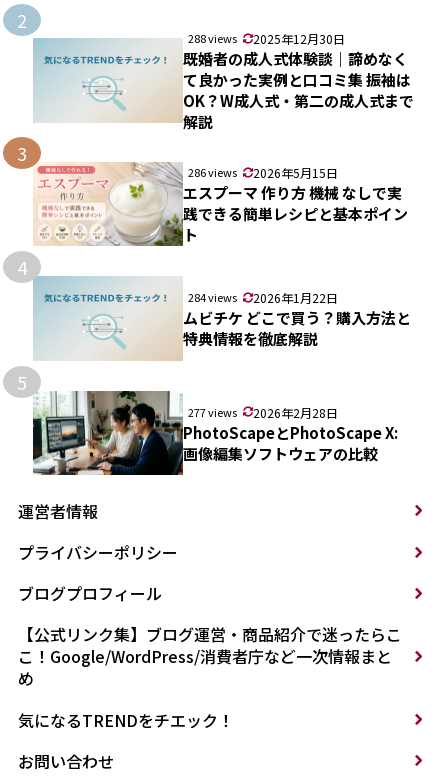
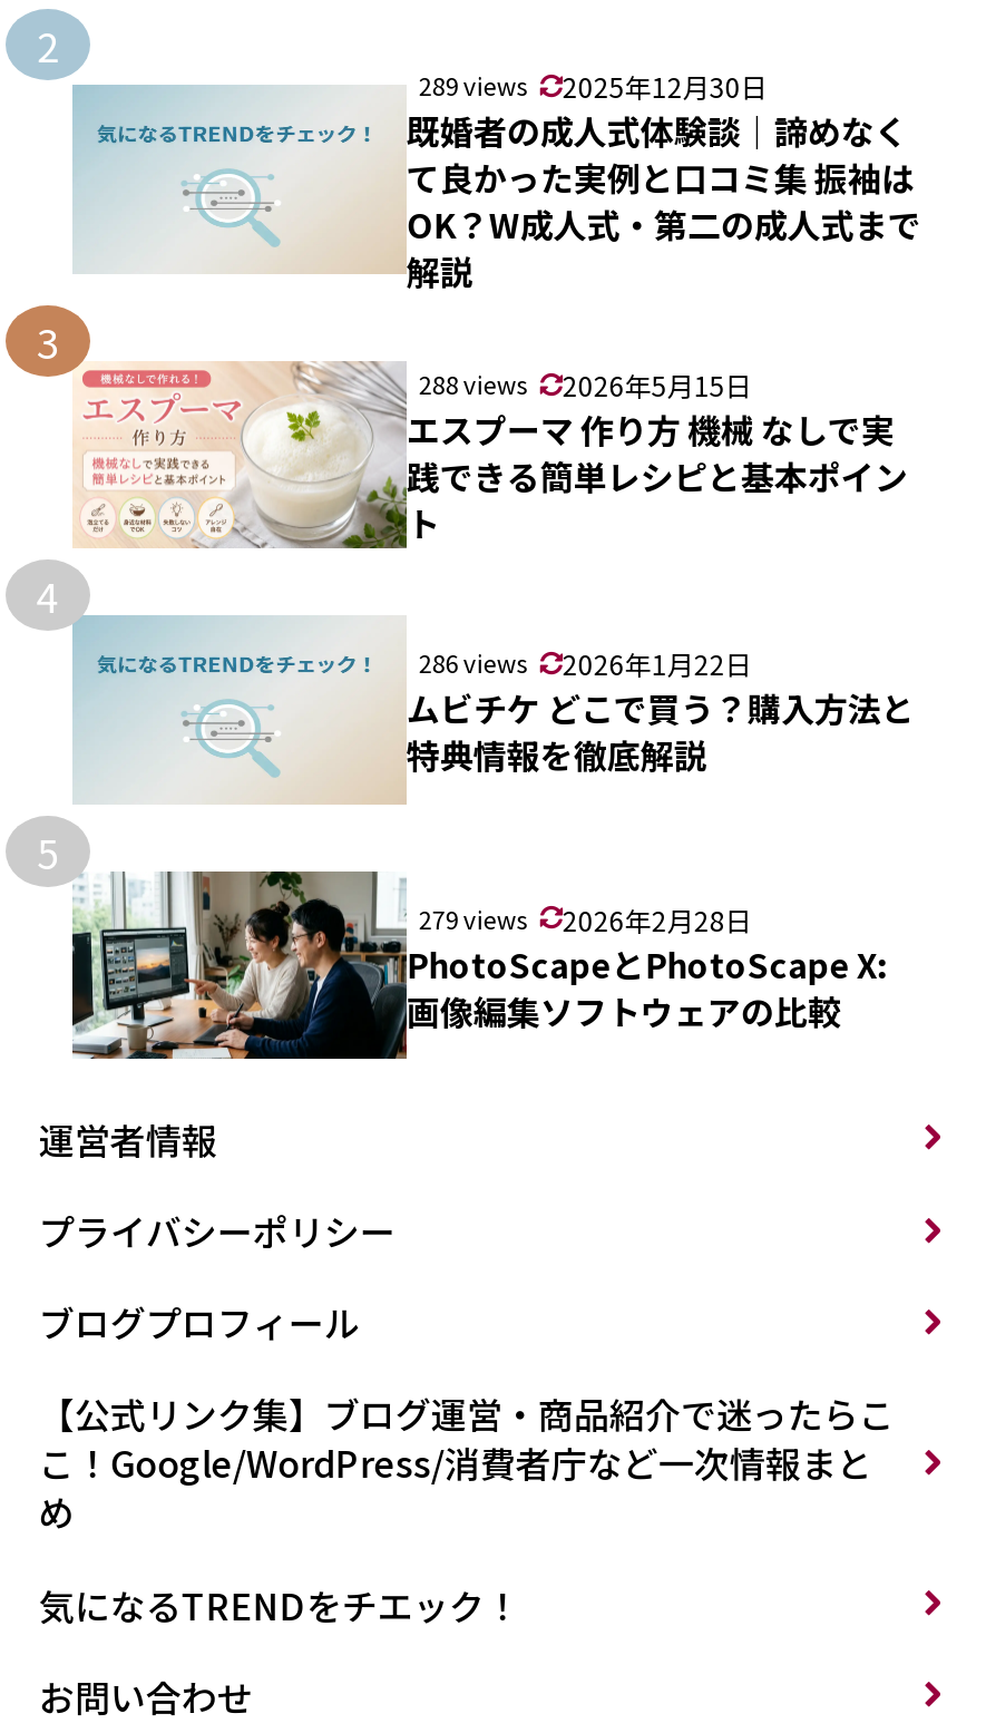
[188,30,345,47] 288 views 2025年12月30日 -> [419,67,767,105] 289 views 2025年12月30日
[188,164,338,181] 286 views 2026年5月15日 -> [419,366,752,404] 288 views 2026年5月15日
[188,289,338,306] 284 views 2026年1月22日 -> [419,645,752,683] 286 views 2026年1月22日
[188,403,338,420] 277 views 2026年2月28日 -> [419,899,752,937] 279 views 2026年2月28日

